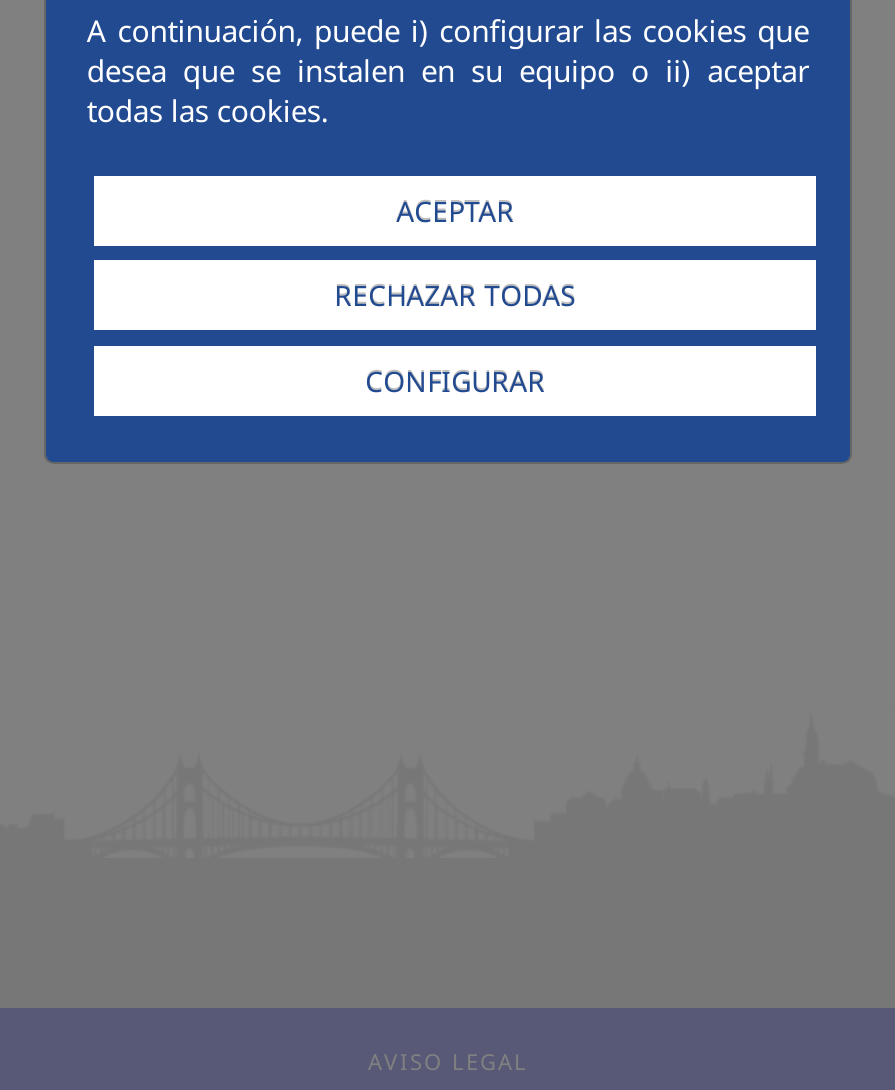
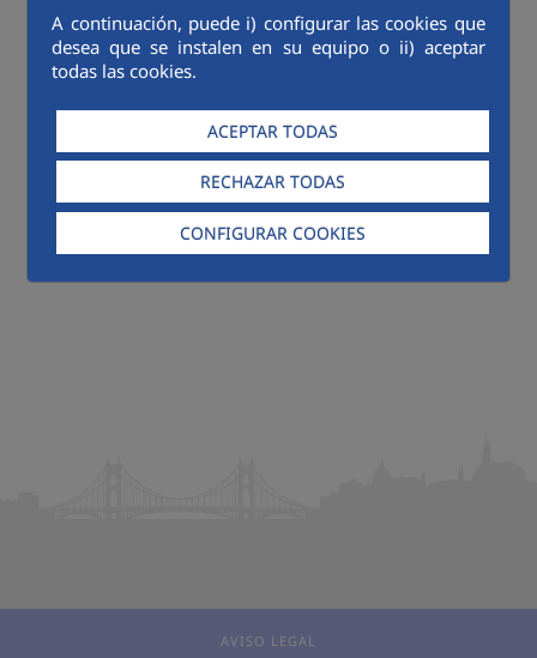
[396,192,514,230] ACEPTAR -> [207,120,338,143] ACEPTAR TODAS
[365,361,545,399] CONFIGURAR -> [180,221,366,244] CONFIGURAR COOKIES

